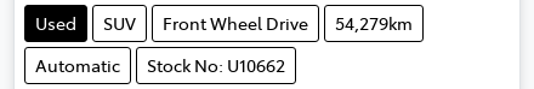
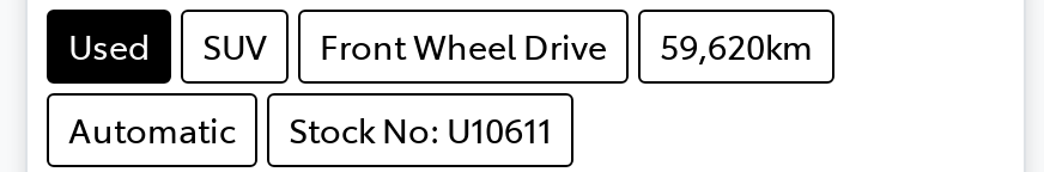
[35,11,413,35] Used SUV Front Wheel Drive 54,279km -> [68,22,813,70] Used SUV Front Wheel Drive 59,620km
[35,53,285,77] Automatic Stock No: U10662 -> [68,105,552,153] Automatic Stock No: U10611

